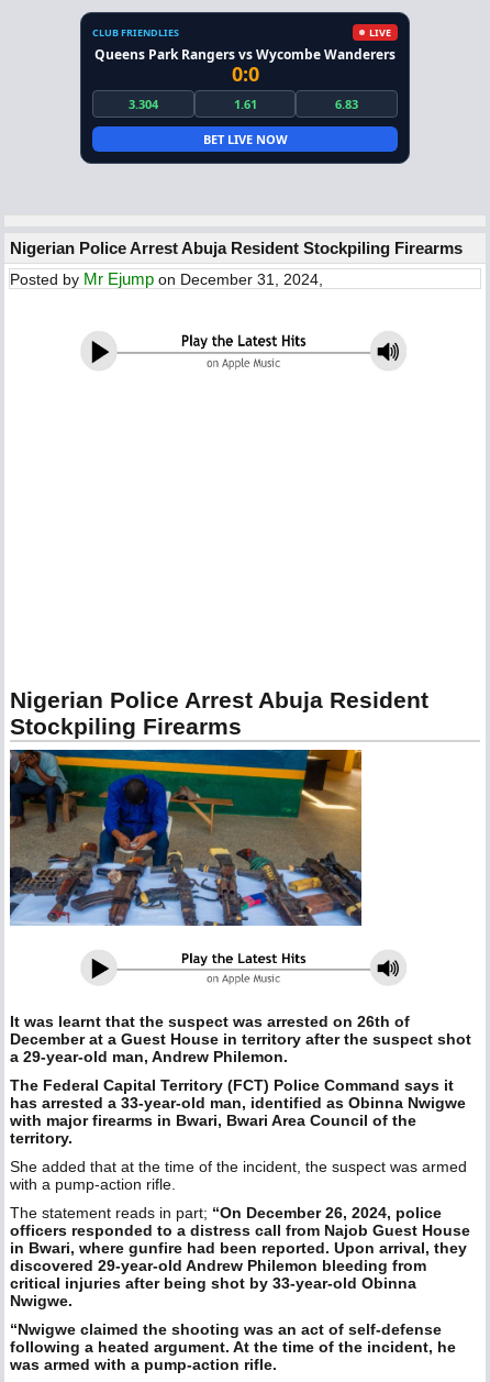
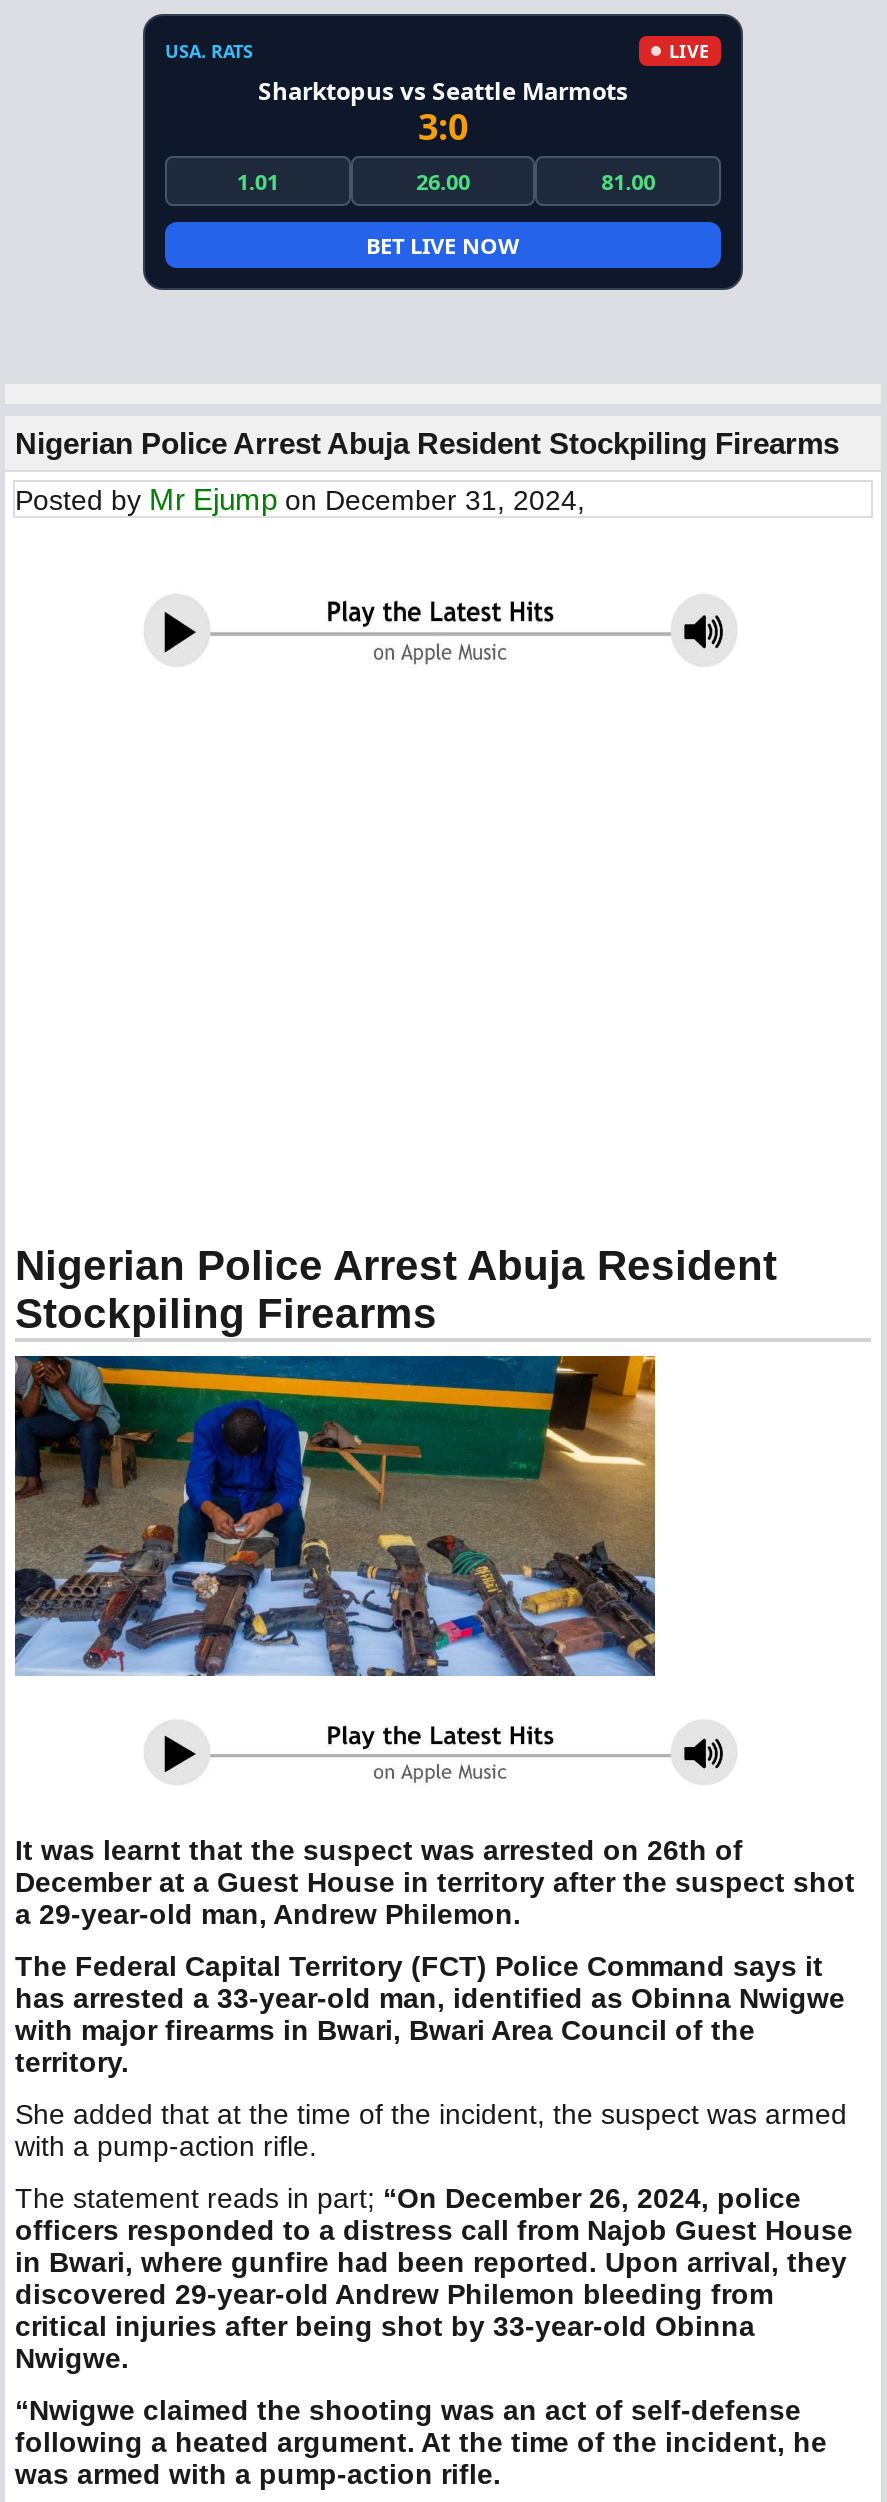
[92,25,179,40] CLUB FRIENDLIES -> [165,38,253,64] USA. RATS
[94,45,396,112] Queens Park Rangers vs Wycombe Wanderers | 0:0 | 3.304 | 1.61 | 6.83 -> [237,74,655,196] Sharktopus vs Seattle Marmots | 3:0 | 1.01 | 26.00 | 81.00

